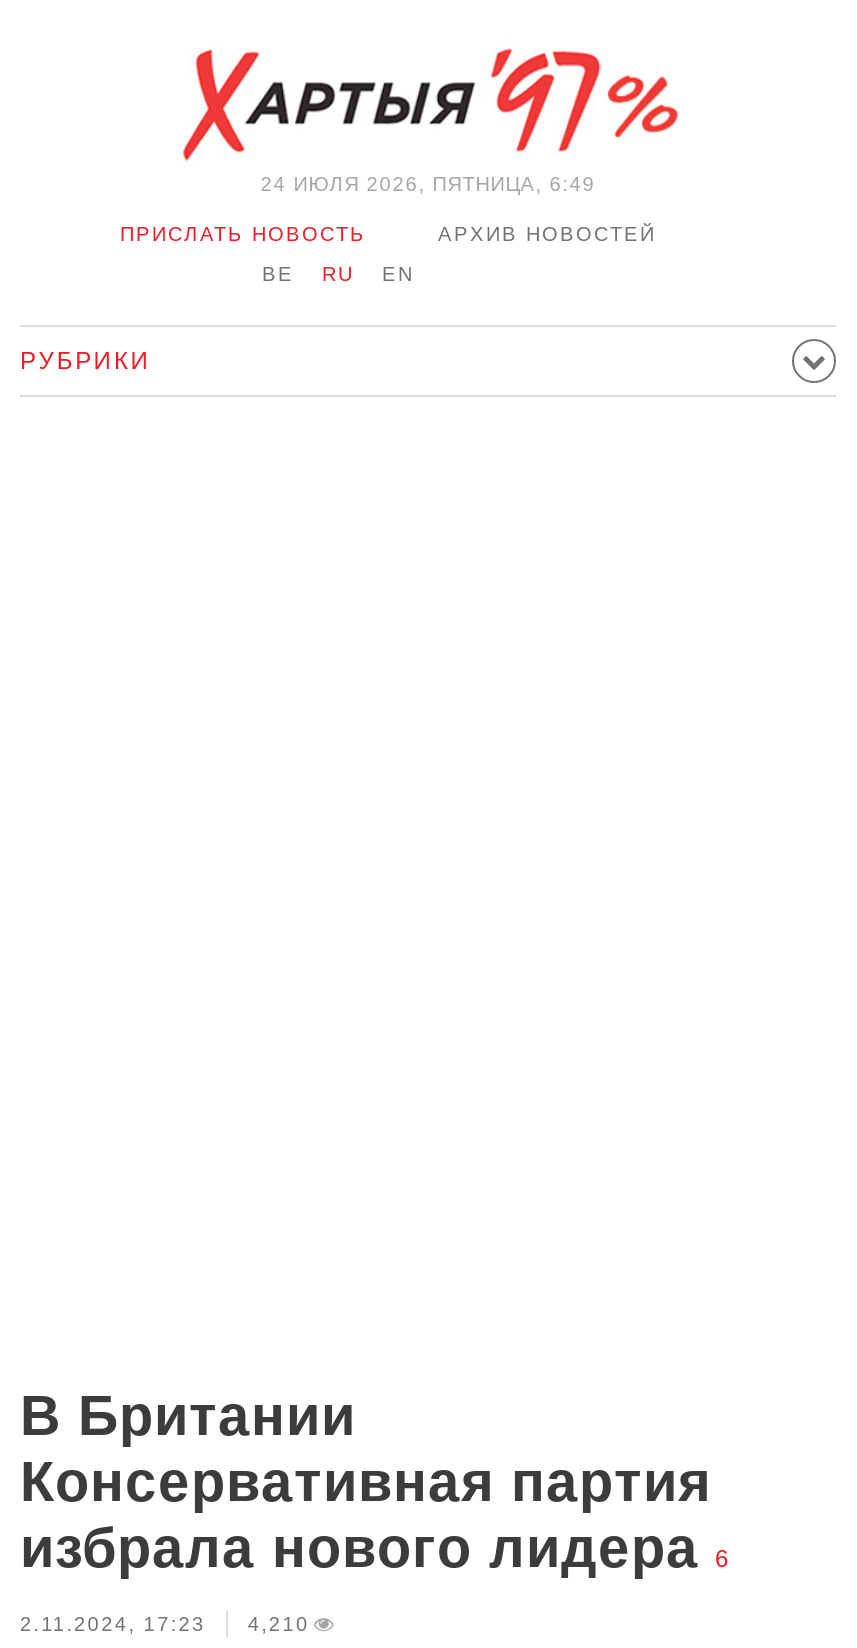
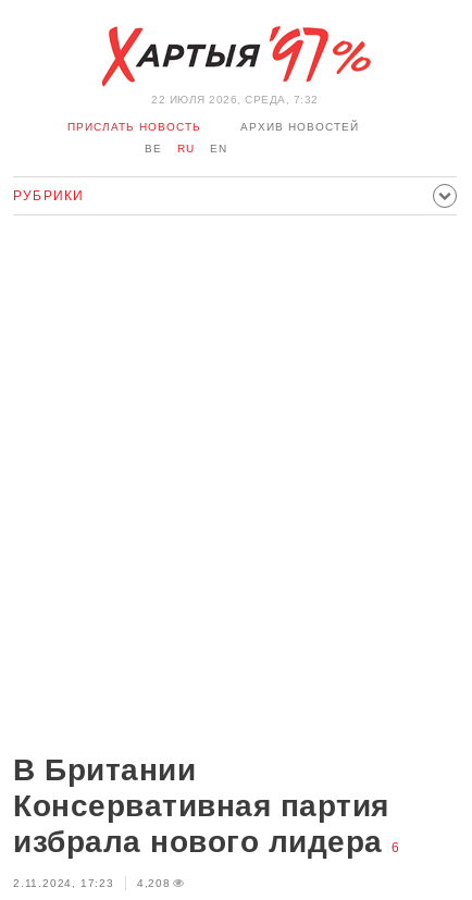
[260,173,596,195] 24 ИЮЛЯ 2026, ПЯТНИЦА, 6:49 -> [151,94,318,106] 22 ИЮЛЯ 2026, СРЕДА, 7:32
[20,1613,310,1635] 2.11.2024, 17:23 4,210 -> [13,877,171,889] 2.11.2024, 17:23 4,208

